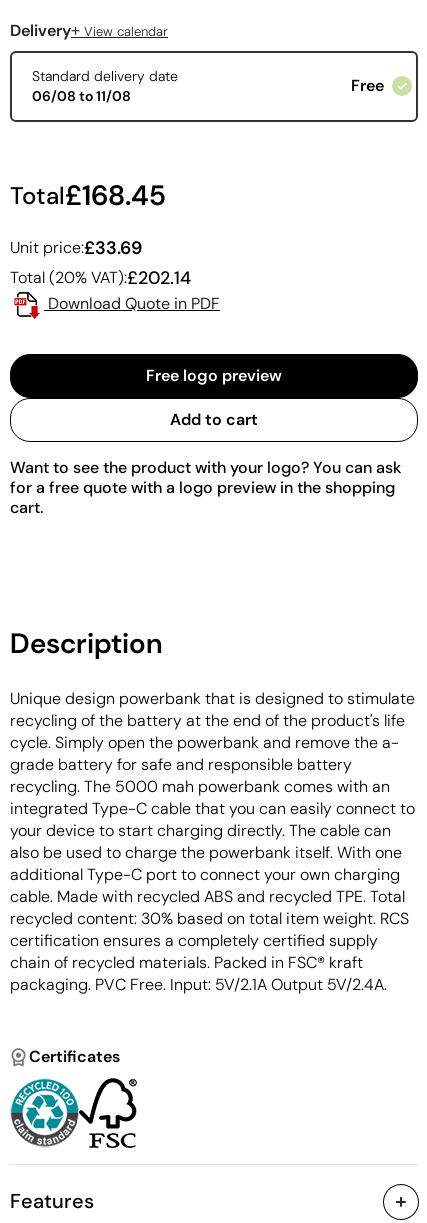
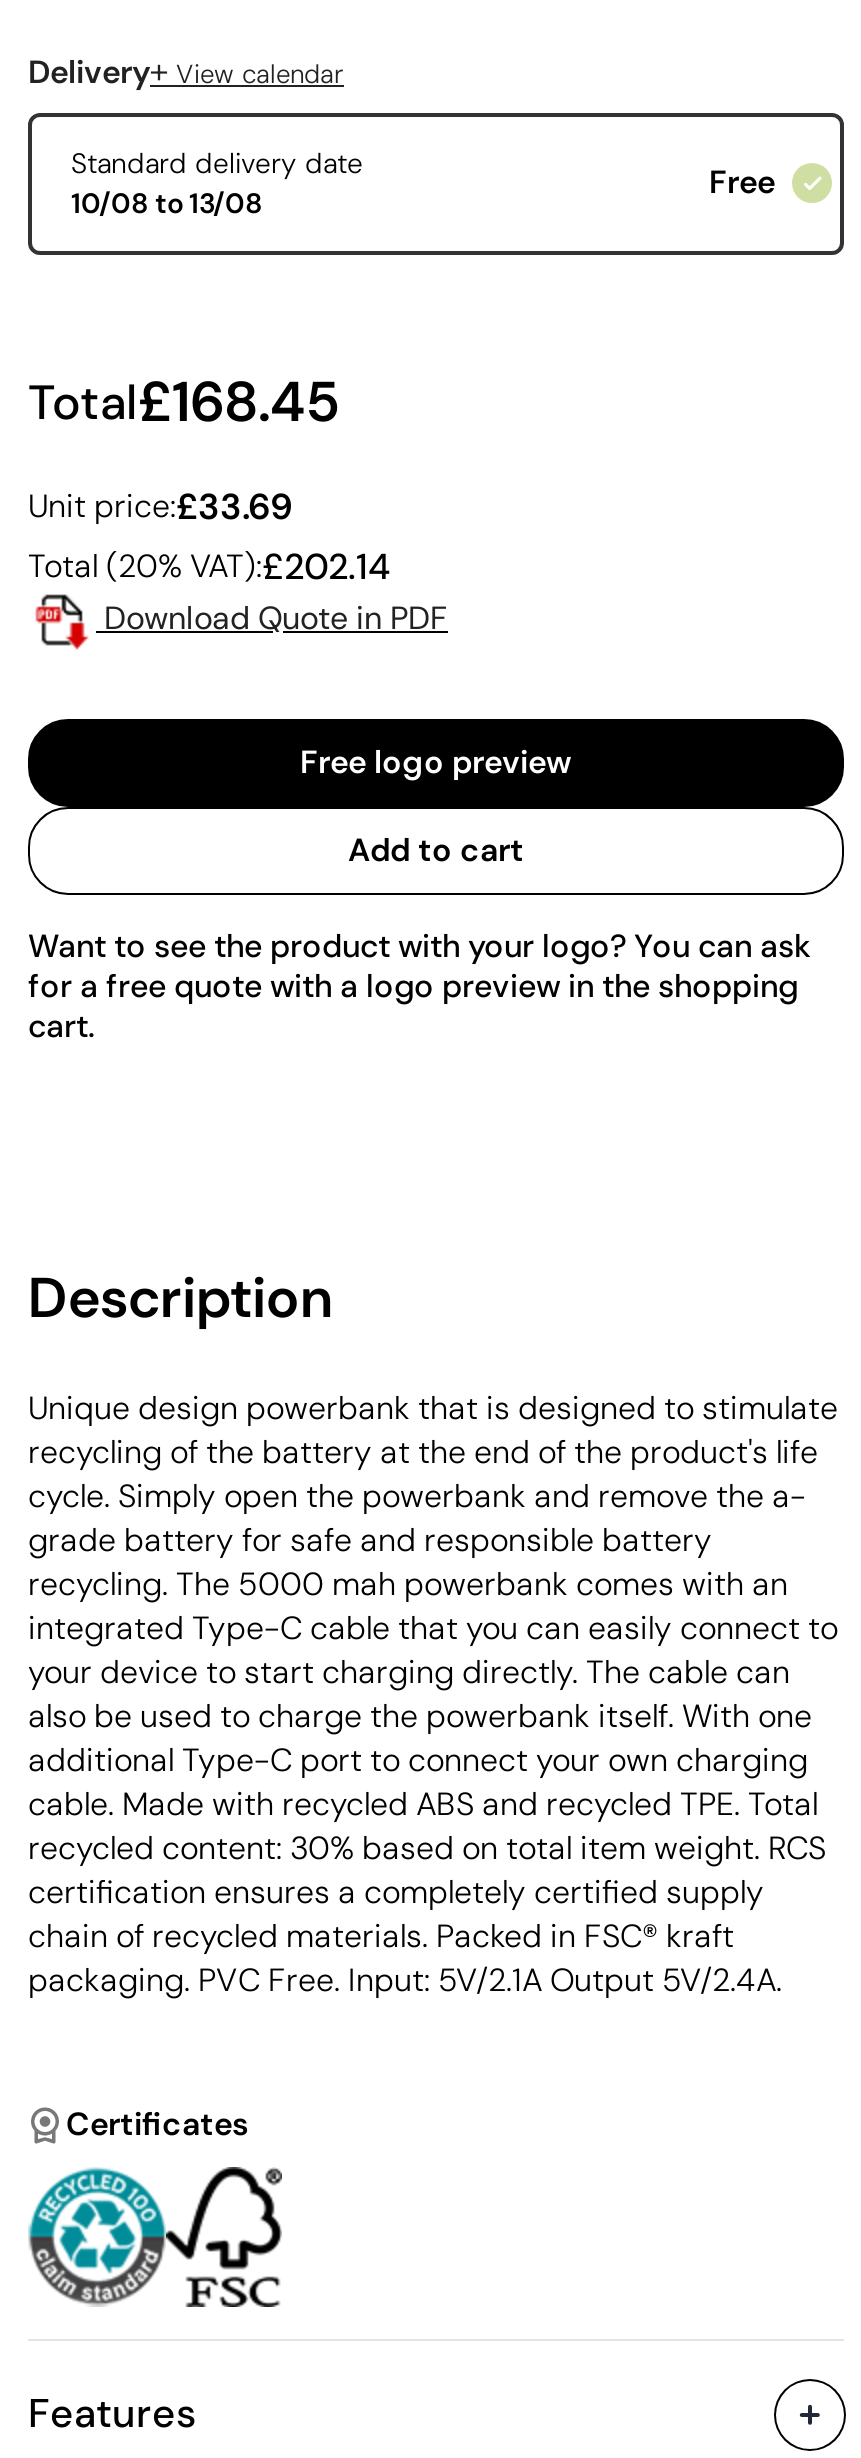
[31,87,130,105] 06/08 to 11/08 -> [71,185,263,221] 10/08 to 13/08

